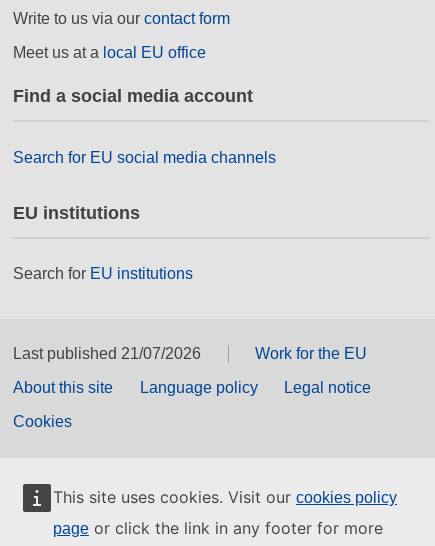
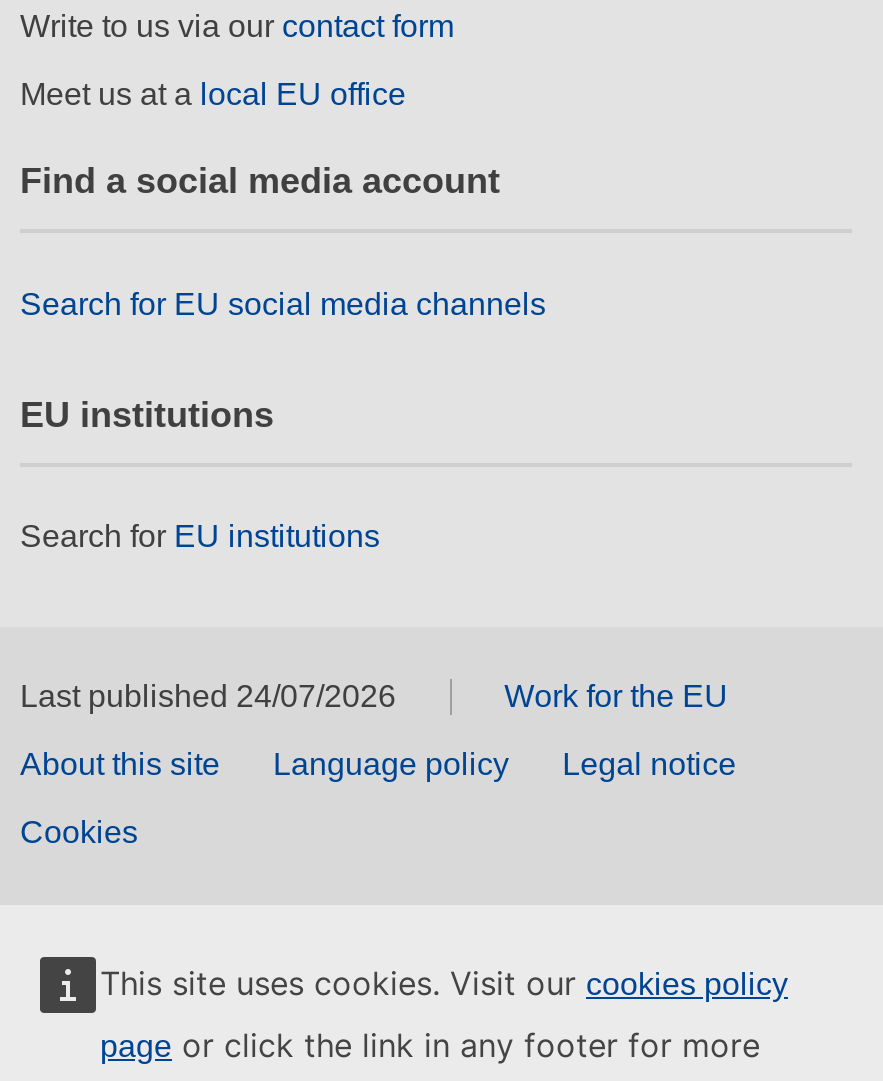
[13,345,201,362] Last published 21/07/2026 -> [20,680,396,714] Last published 24/07/2026

